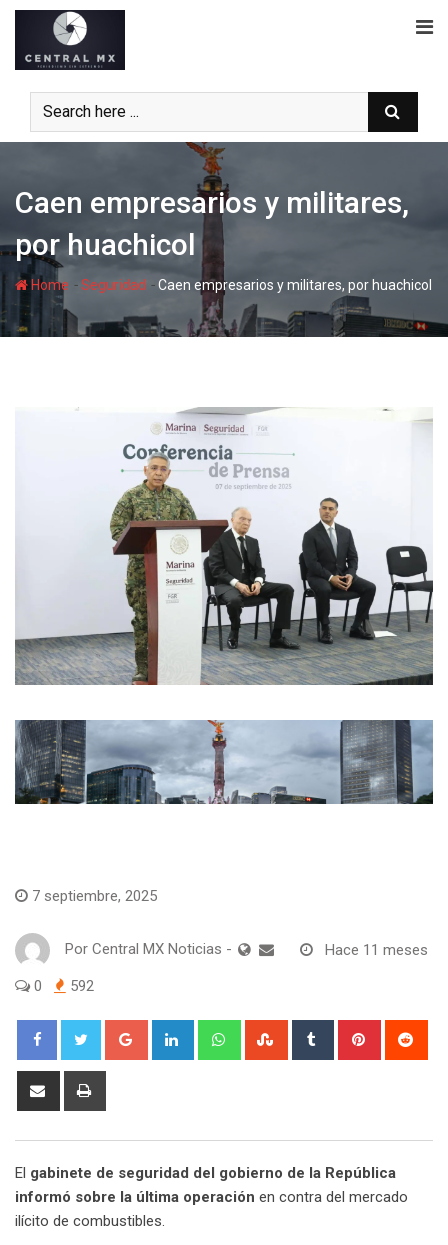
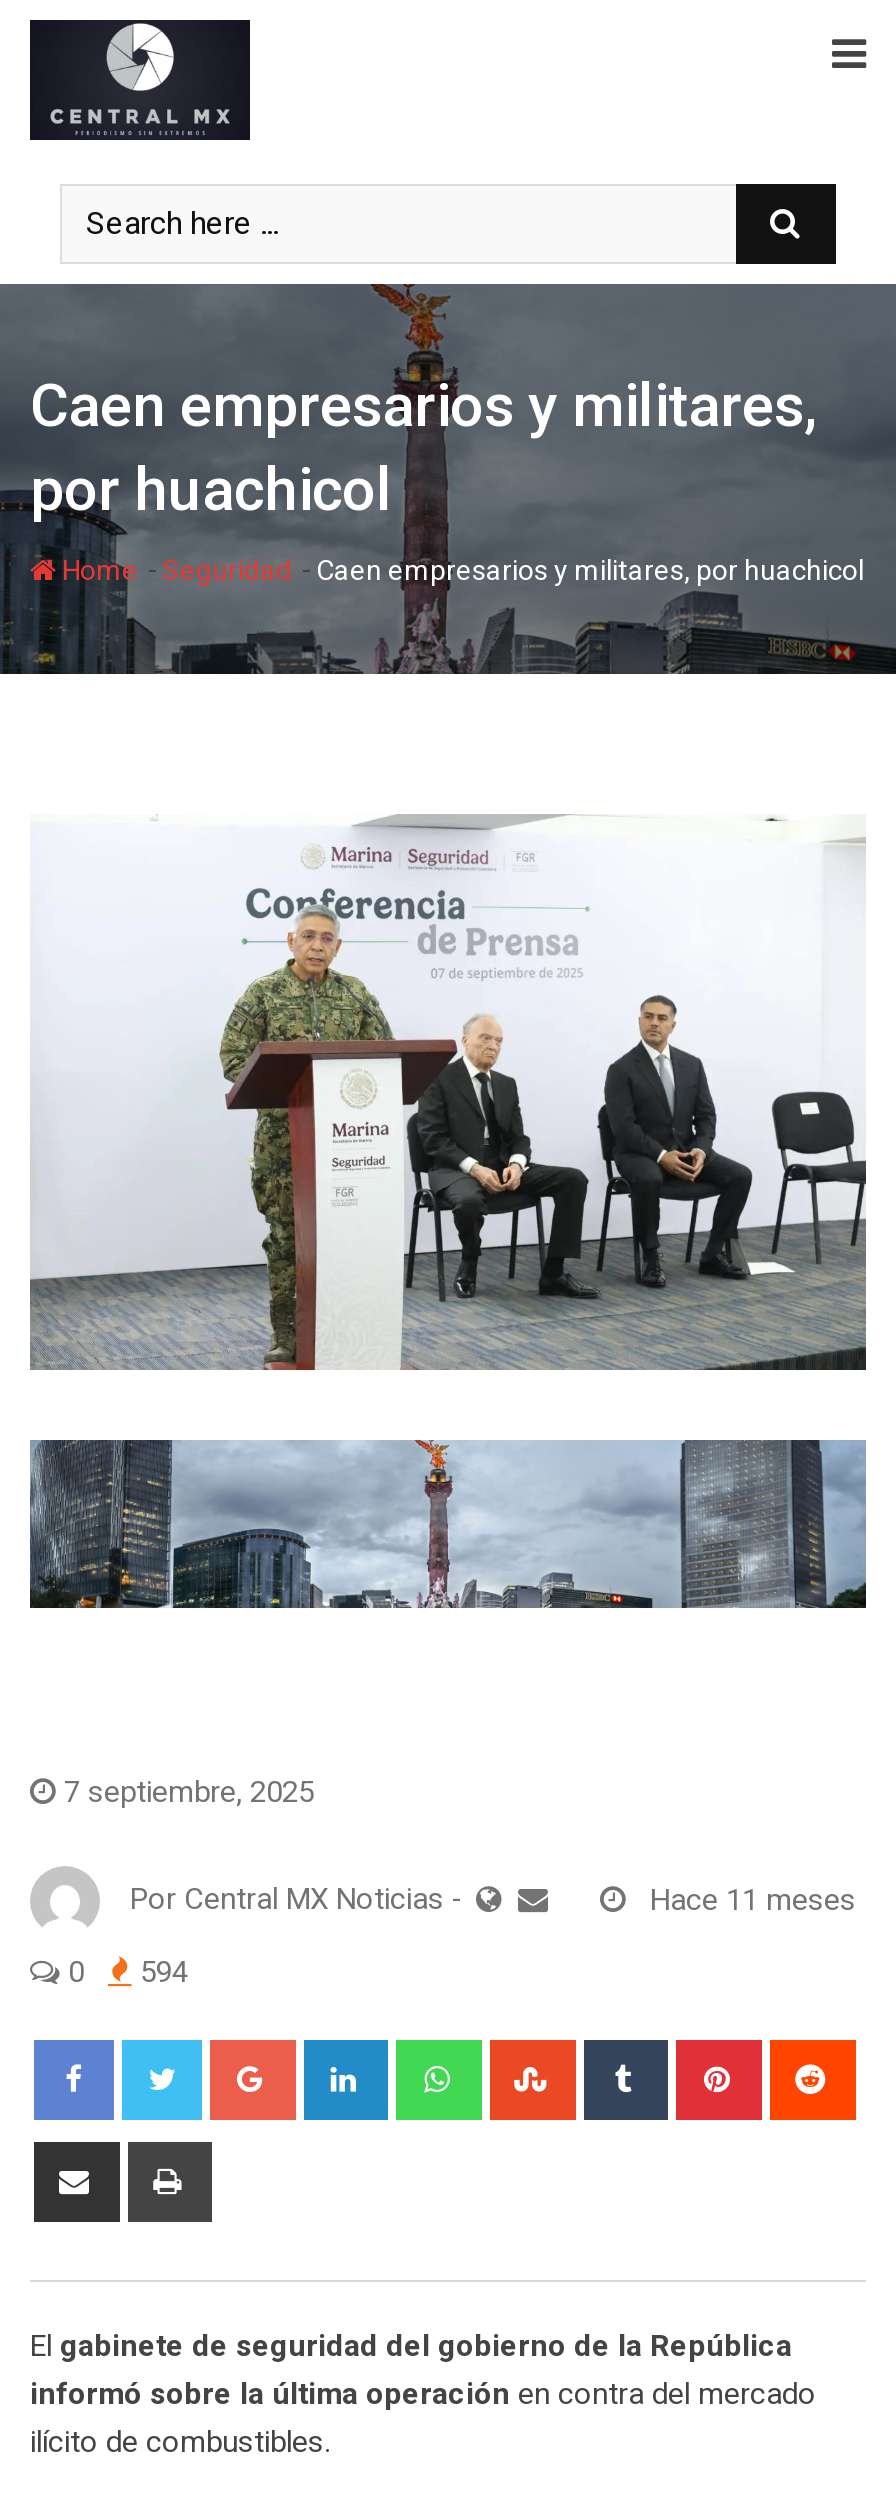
[30,977,94,995] 0 592 -> [60,1954,188,1990] 0 594

